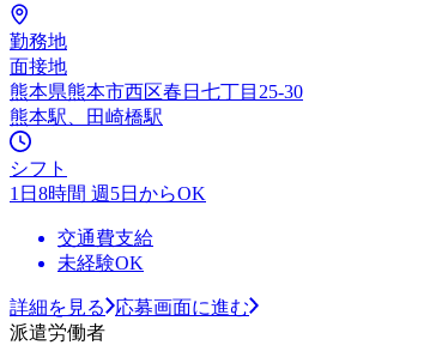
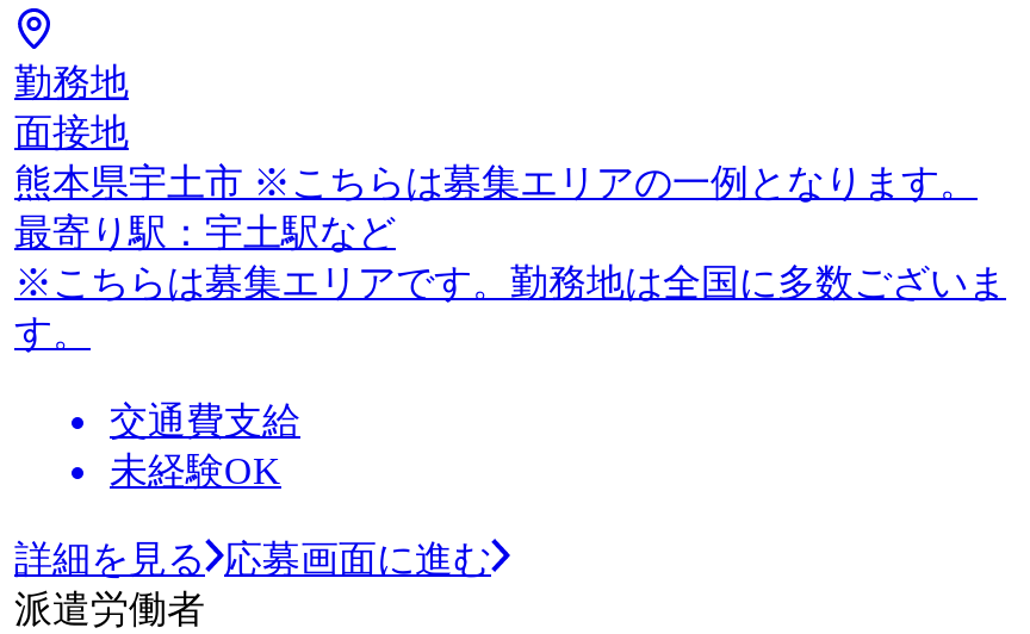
[10,81,303,204] 熊本県熊本市西区春日七丁目25-30 | 熊本駅、田崎橋駅 | シフト | 1日8時間 週5日からOK -> [14,162,1006,353] 熊本県宇土市 ※こちらは募集エリアの一例となります。 | 最寄り駅：宇土駅など | ※こちらは募集エリアです。勤務地は全国に多数ございま | す。

